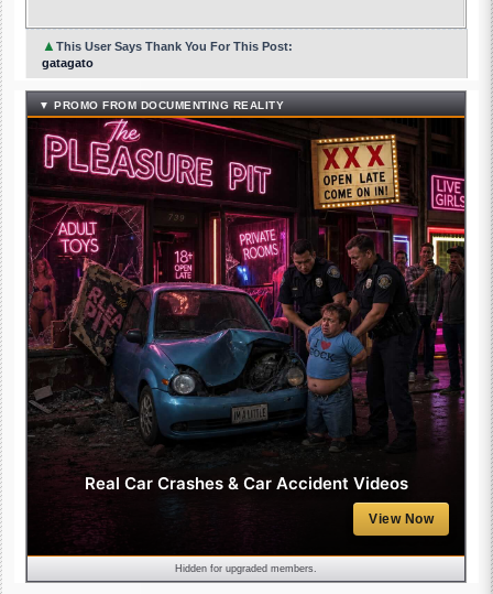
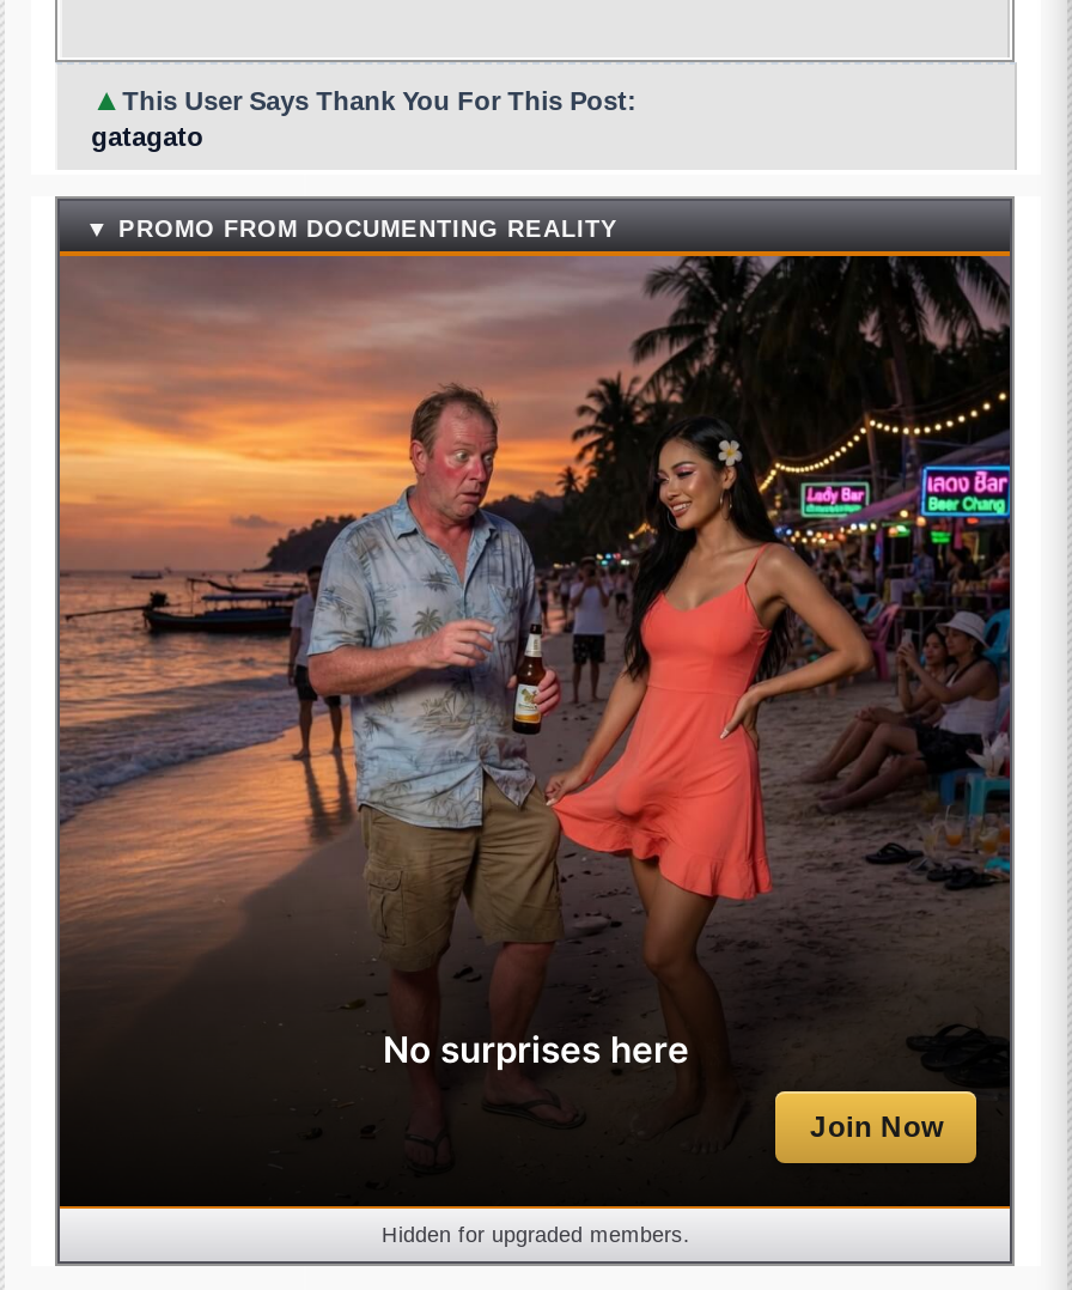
[26,118,465,493] [image] | Real Car Crashes & Car Accident Videos -> [57,256,1012,1071] [image] | No surprises here
[369,511,434,526] View Now -> [810,1109,944,1143] Join Now

